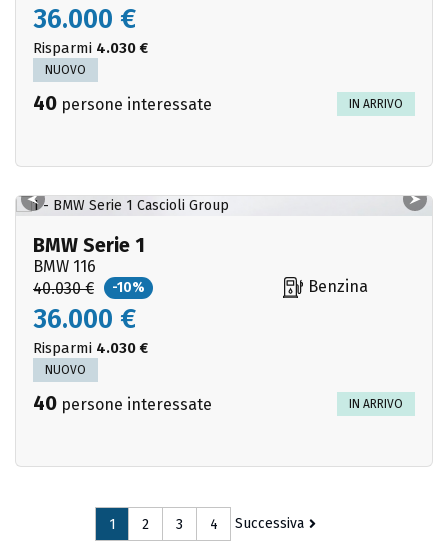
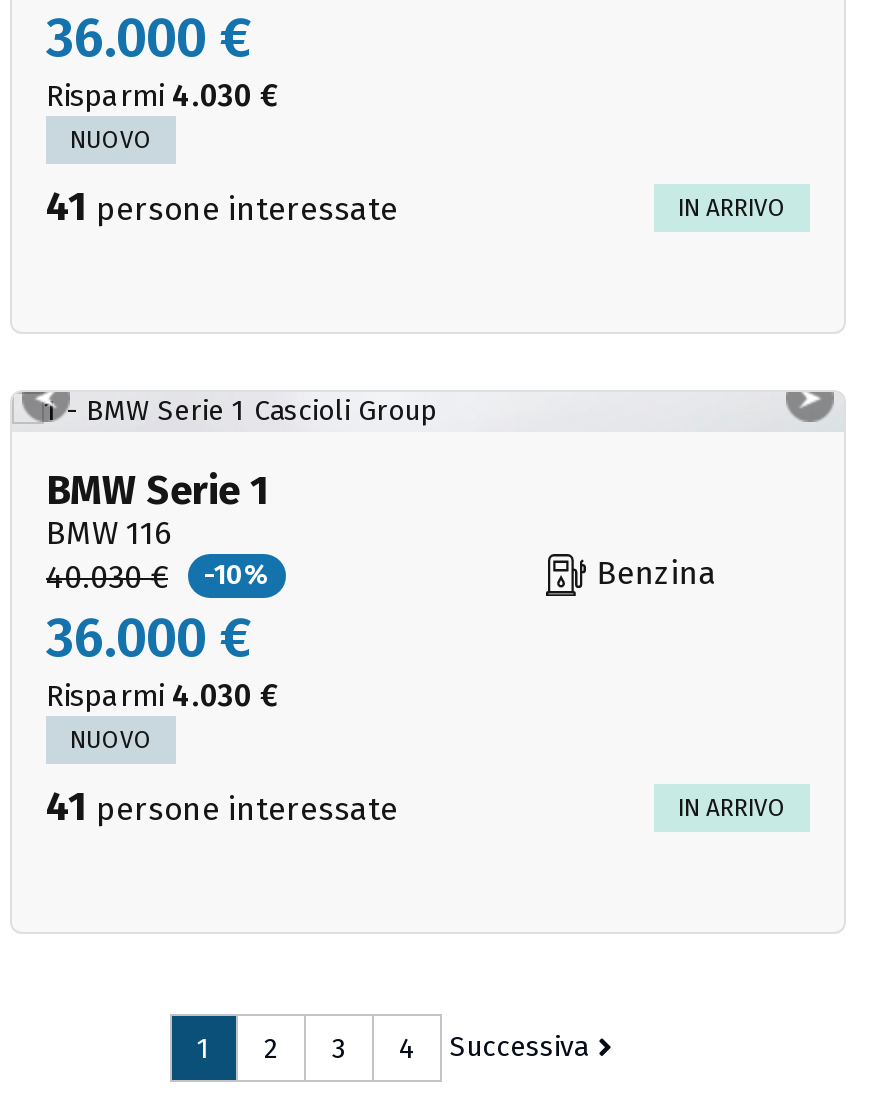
[33,91,212,115] 40 persone interessate -> [46,182,398,230] 41 persone interessate
[33,391,212,415] 40 persone interessate -> [46,782,398,830] 41 persone interessate

